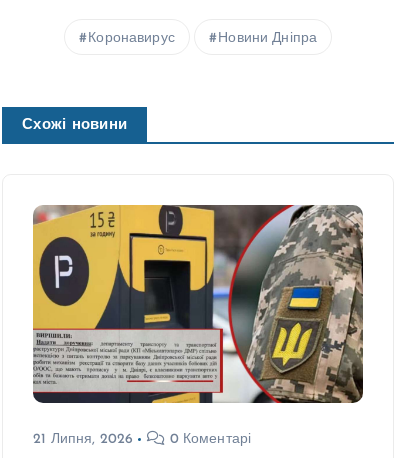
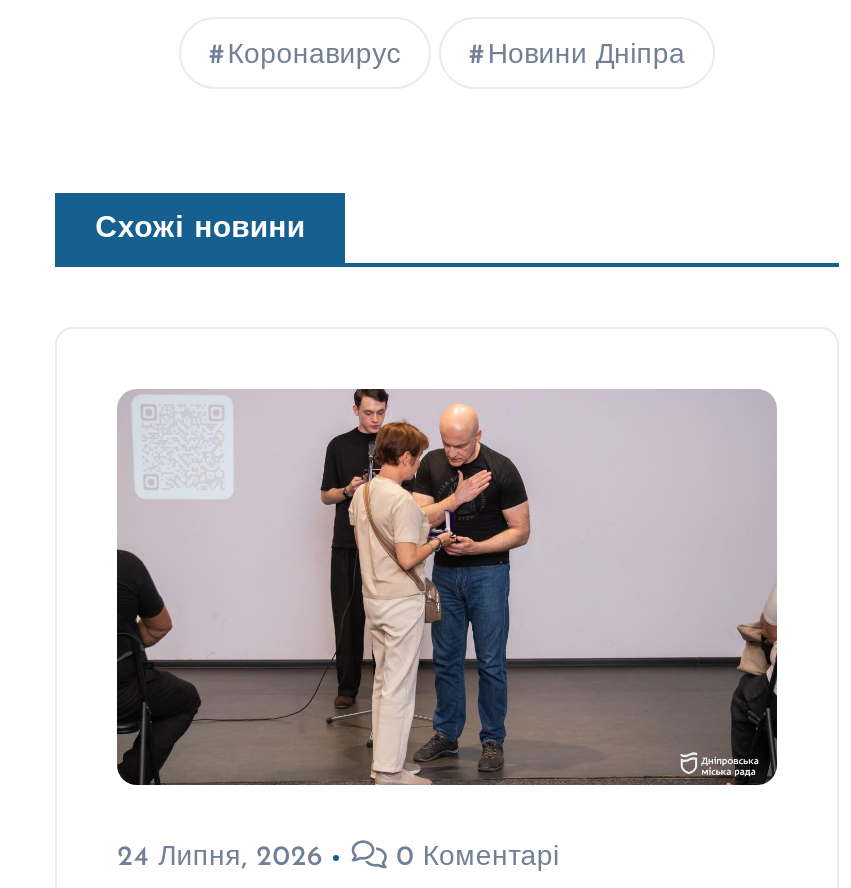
[32,204,364,447] [image] | 21 Липня, 2026 -> [115,387,779,873] [image] | 24 Липня, 2026

